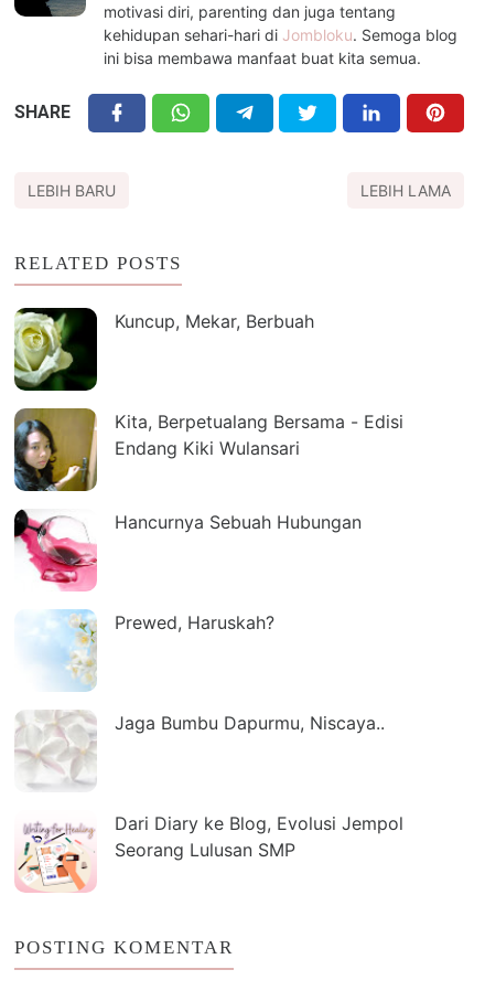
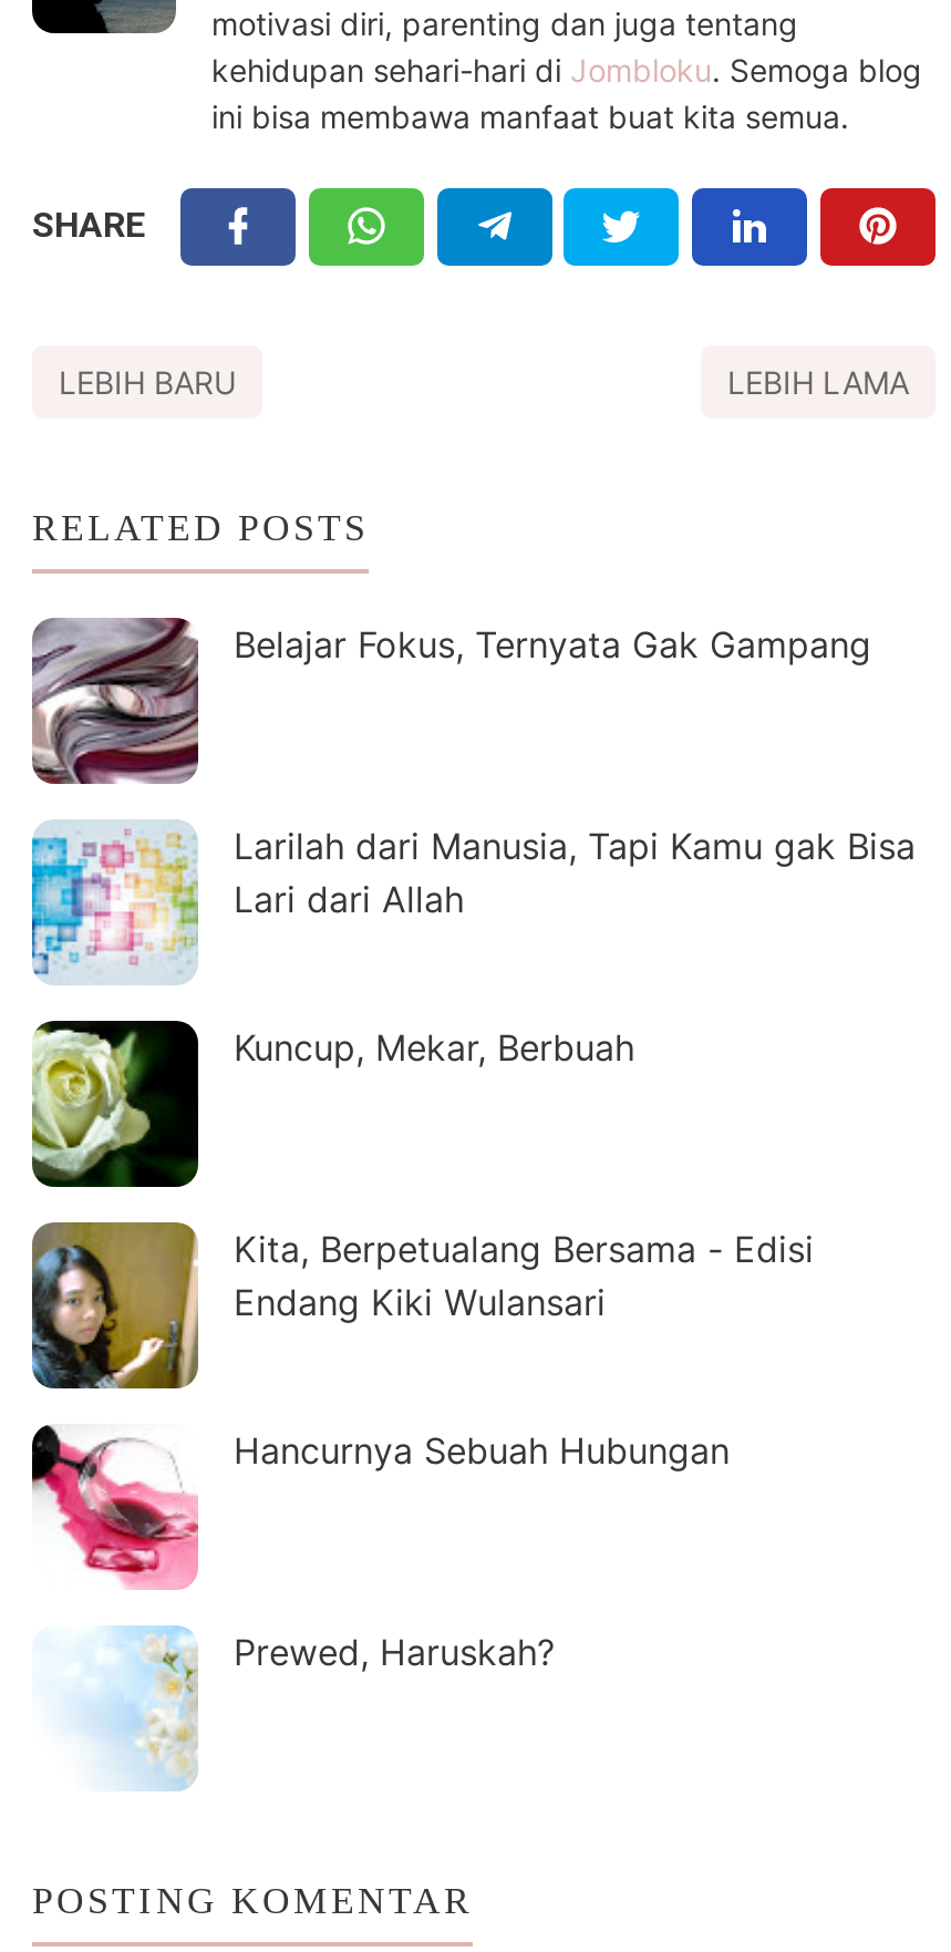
none -> [30,822,916,985] [image] | Larilah dari Manusia, Tapi Kamu gak Bisa | Lari dari Allah
none -> [32,616,871,786] [image] | Belajar Fokus, Ternyata Gak Gampang
moved [12,308,403,633] -> [28,1021,814,1674]: [image] | Kuncup, Mekar, Berbuah | Kita, Berpetualang Bersama - Edisi | Endang Kiki Wulansari | Hancurnya Sebuah Hubungan | Prewed, Haruskah?
moved [15,608,98,693] -> [34,1623,200,1794]: [image]
[15,710,385,789] [image] | Jaga Bumbu Dapurmu, Niscaya.. -> none
[14,812,403,893] [image] | Dari Diary ke Blog, Evolusi Jempol | Seorang Lulusan SMP -> none

